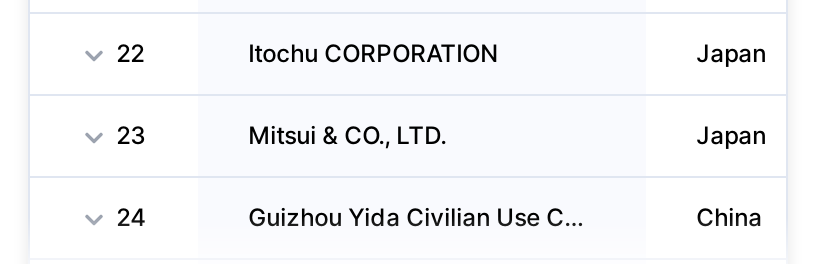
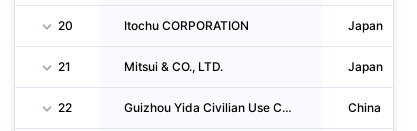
[116,39,144,69] 22 -> [58,18,73,33] 20
[116,121,146,151] 23 -> [58,59,71,74] 21
[116,203,146,233] 24 -> [58,100,72,115] 22

